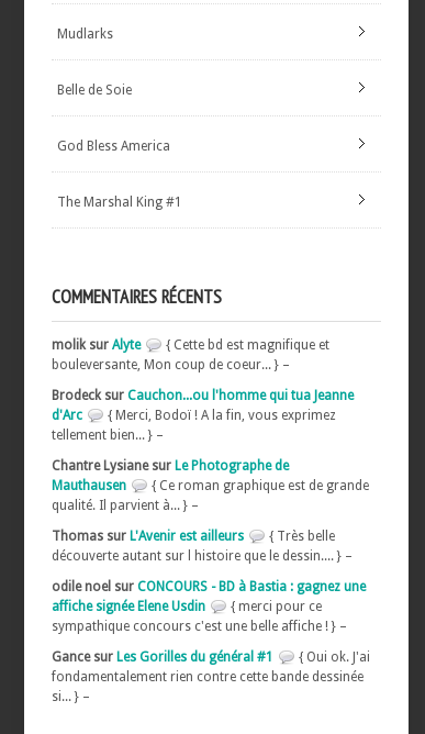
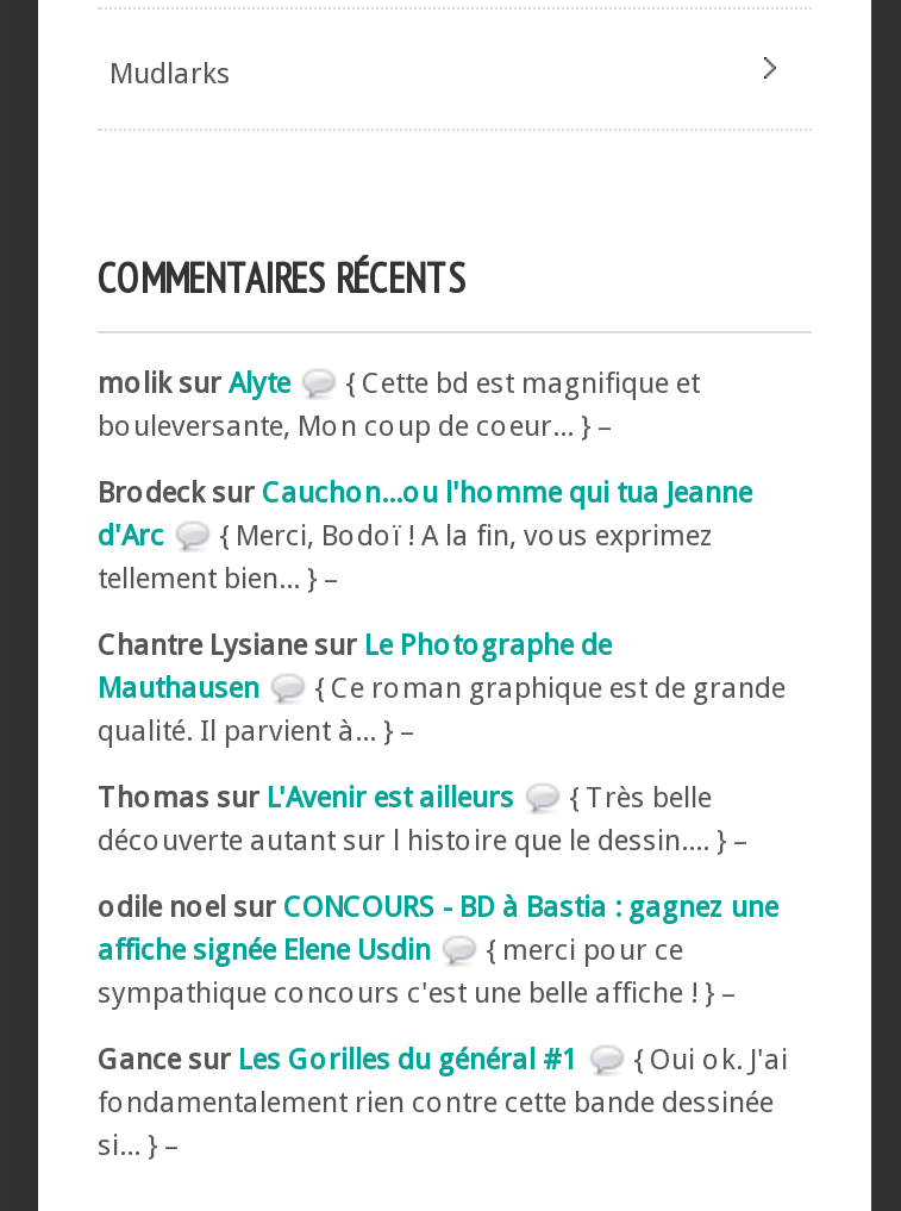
[57,82,132,98] Belle de Soie -> none
[57,138,170,154] God Bless America -> none
[57,194,182,210] The Marshal King #1 -> none

